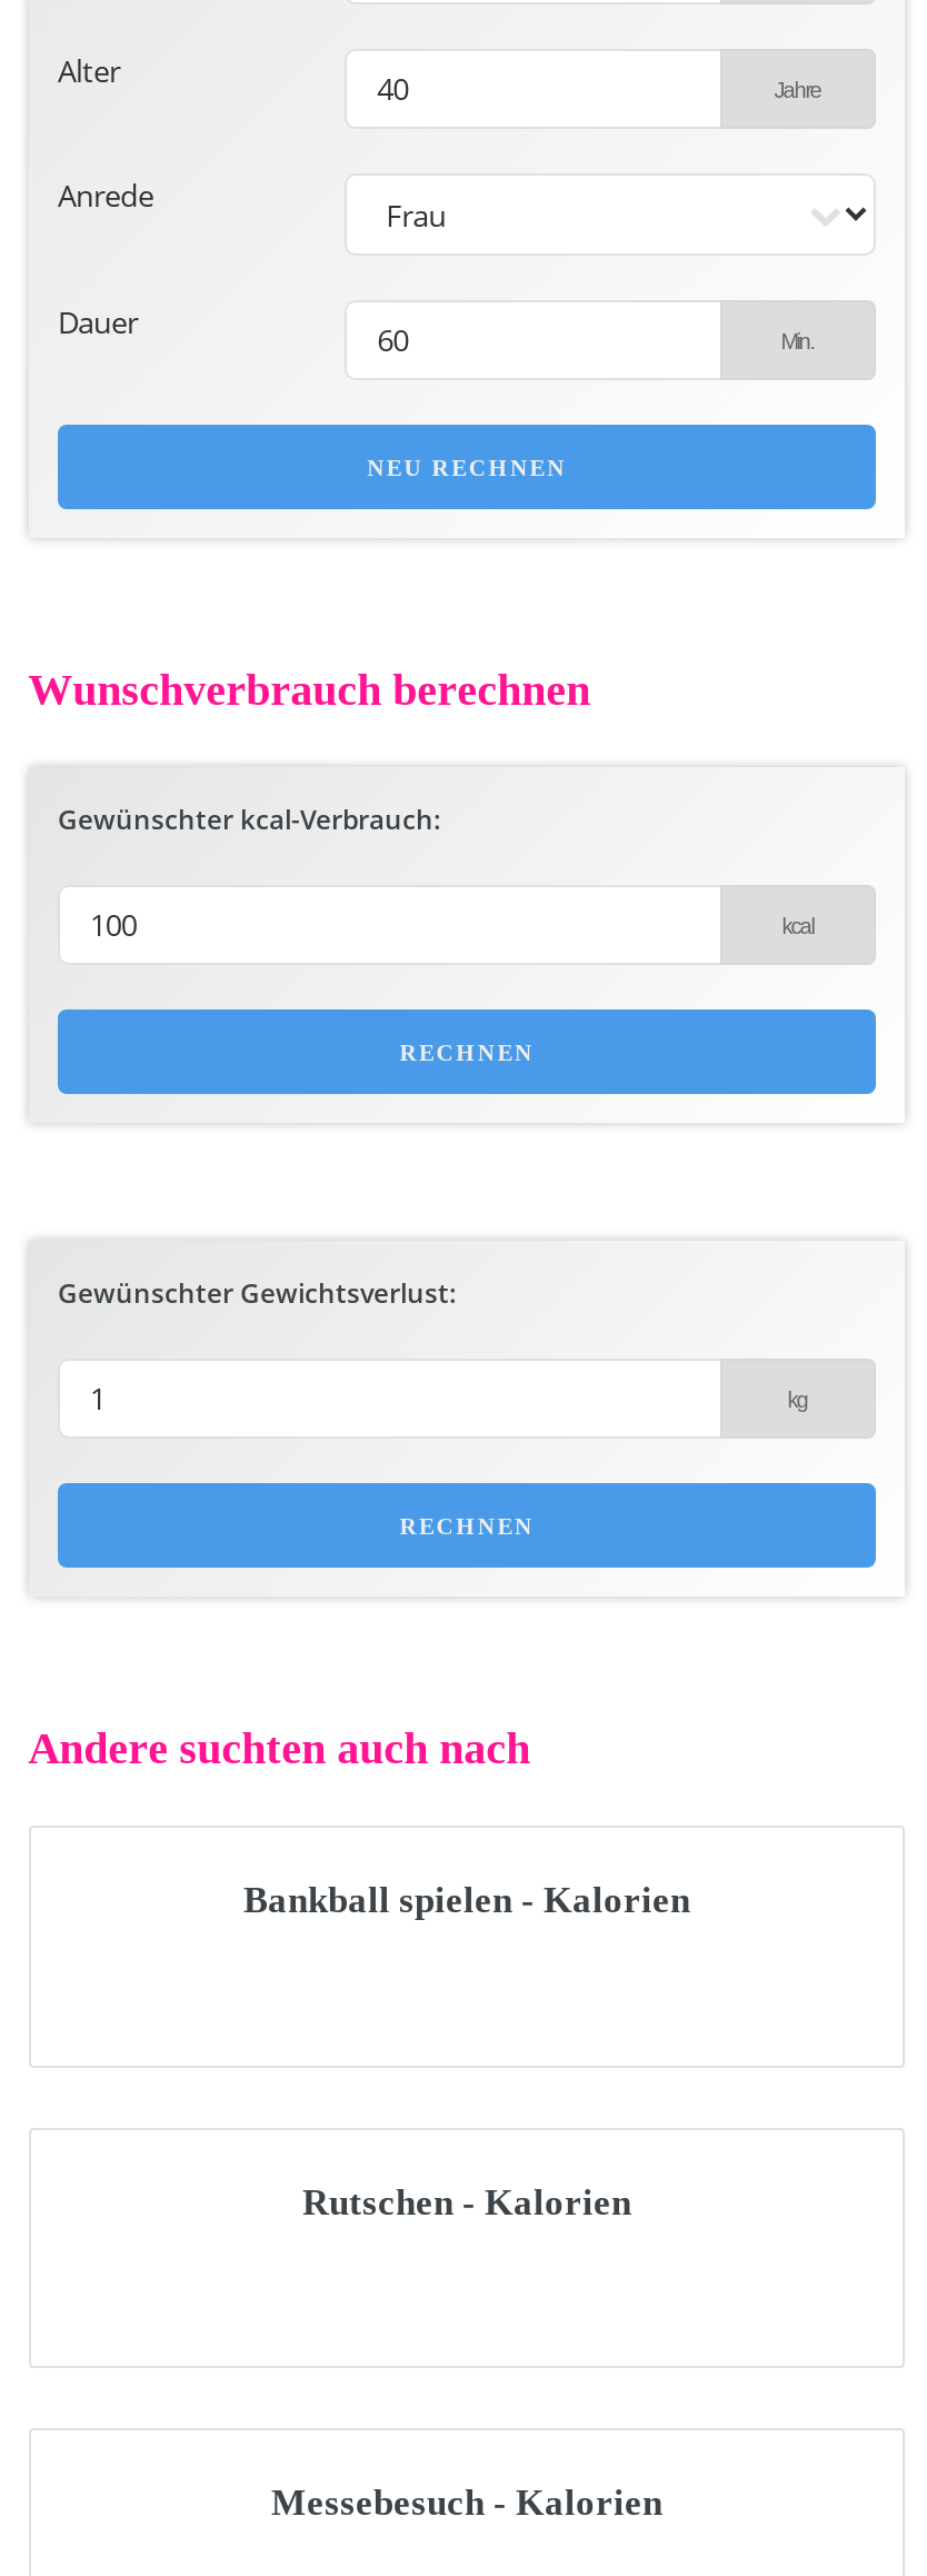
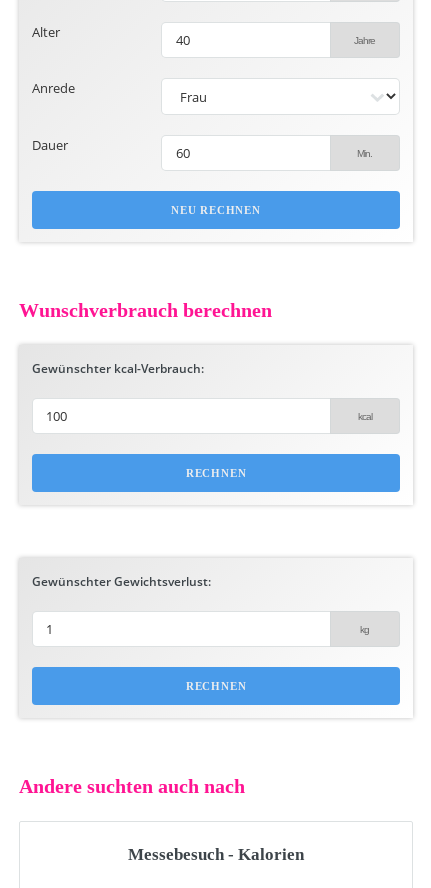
[243,1880,690,1922] Bankball spielen - Kalorien -> none
[302,2181,631,2223] Rutschen - Kalorien -> none

